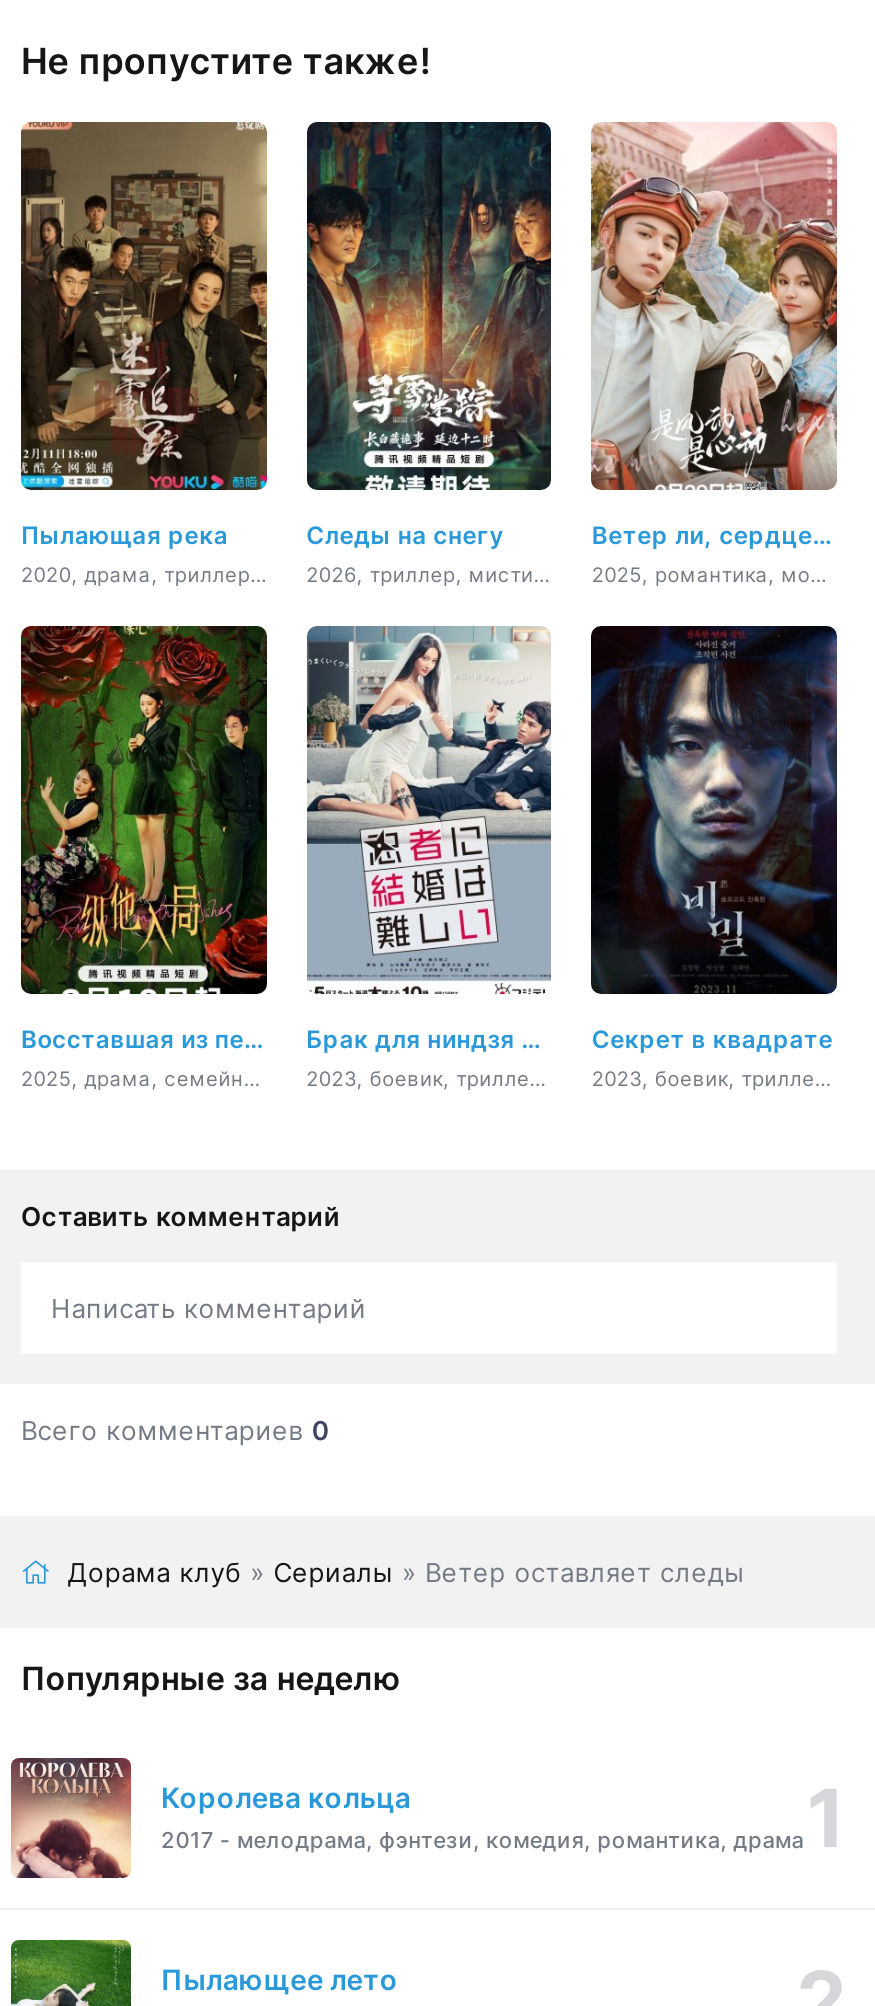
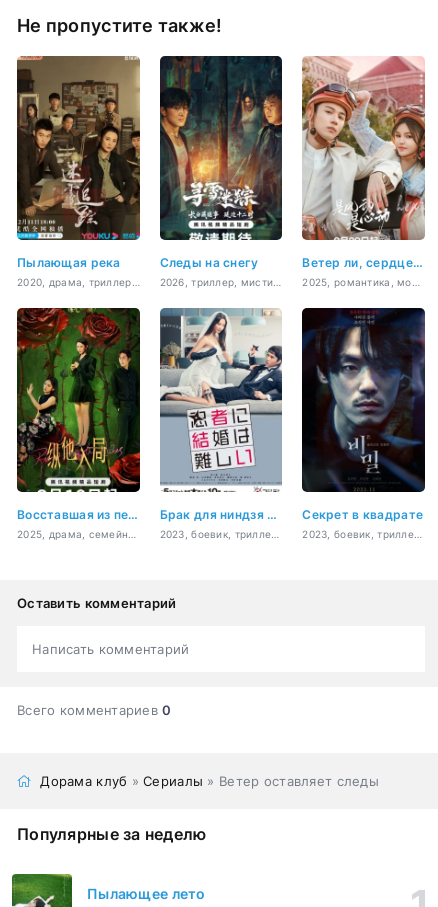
[9,1756,804,1880] [image] | Королева кольца | 2017 - мелодрама, фэнтези, комедия, романтика, драма -> none

